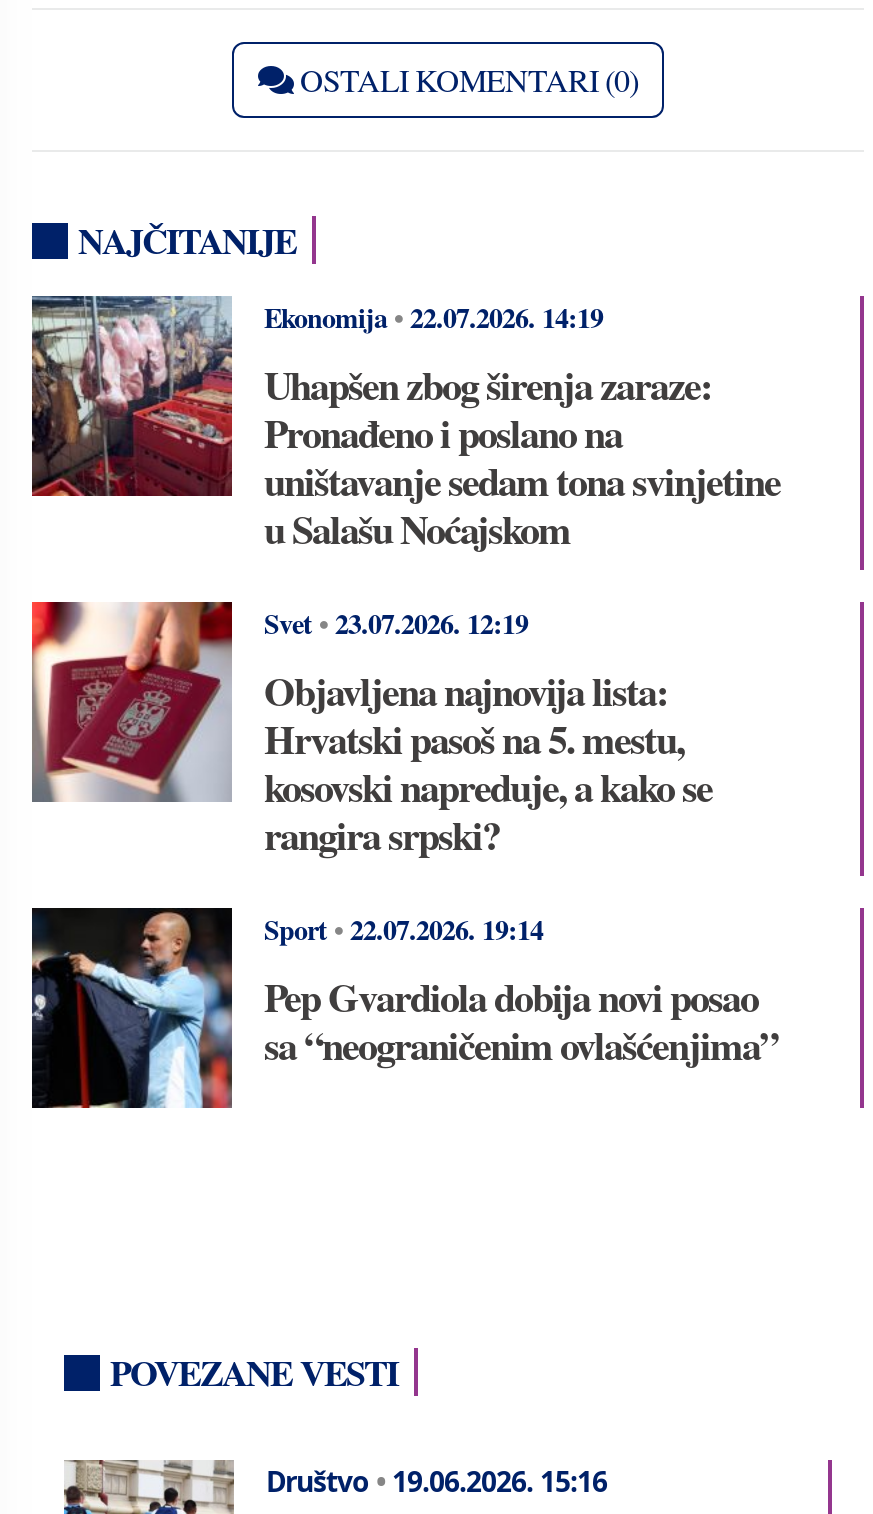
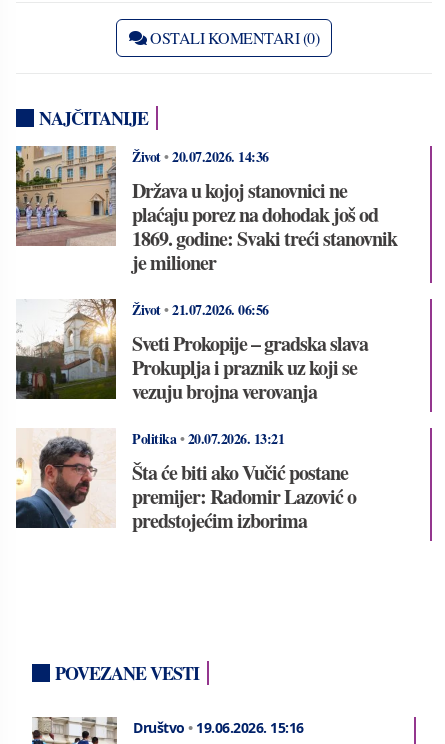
[32,294,780,558] [image] | Ekonomija •22.07.2026. 14:19 | Uhapšen zbog širenja zaraze: | Pronađeno i poslano na | uništavanje sedam tona svinjetine | u Salašu Noćajskom -> [15,145,397,277] [image] | Život •20.07.2026. 14:36 | Država u kojoj stanovnici ne | plaćaju porez na dohodak još od | 1869. godine: Svaki treći stanovnik | je milioner
[30,600,712,864] [image] | Svet •23.07.2026. 12:19 | Objavljena najnovija lista: | Hrvatski pasoš na 5. mestu, | kosovski napreduje, a kako se | rangira srpski? -> [15,299,368,406] [image] | Život • 21.07.2026. 06:56 | Sveti Prokopije – gradska slava | Prokuplja i praznik uz koji se | vezuju brojna verovanja
[30,884,778,1110] [image] | Sport •22.07.2026. 19:14 | Pep Gvardiola dobija novi posao | sa “neograničenim ovlašćenjima” -> [16,428,356,541] [image] | Politika • 20.07.2026. 13:21 | Šta će biti ako Vučić postane | premijer: Radomir Lazović o | predstojećim izborima

